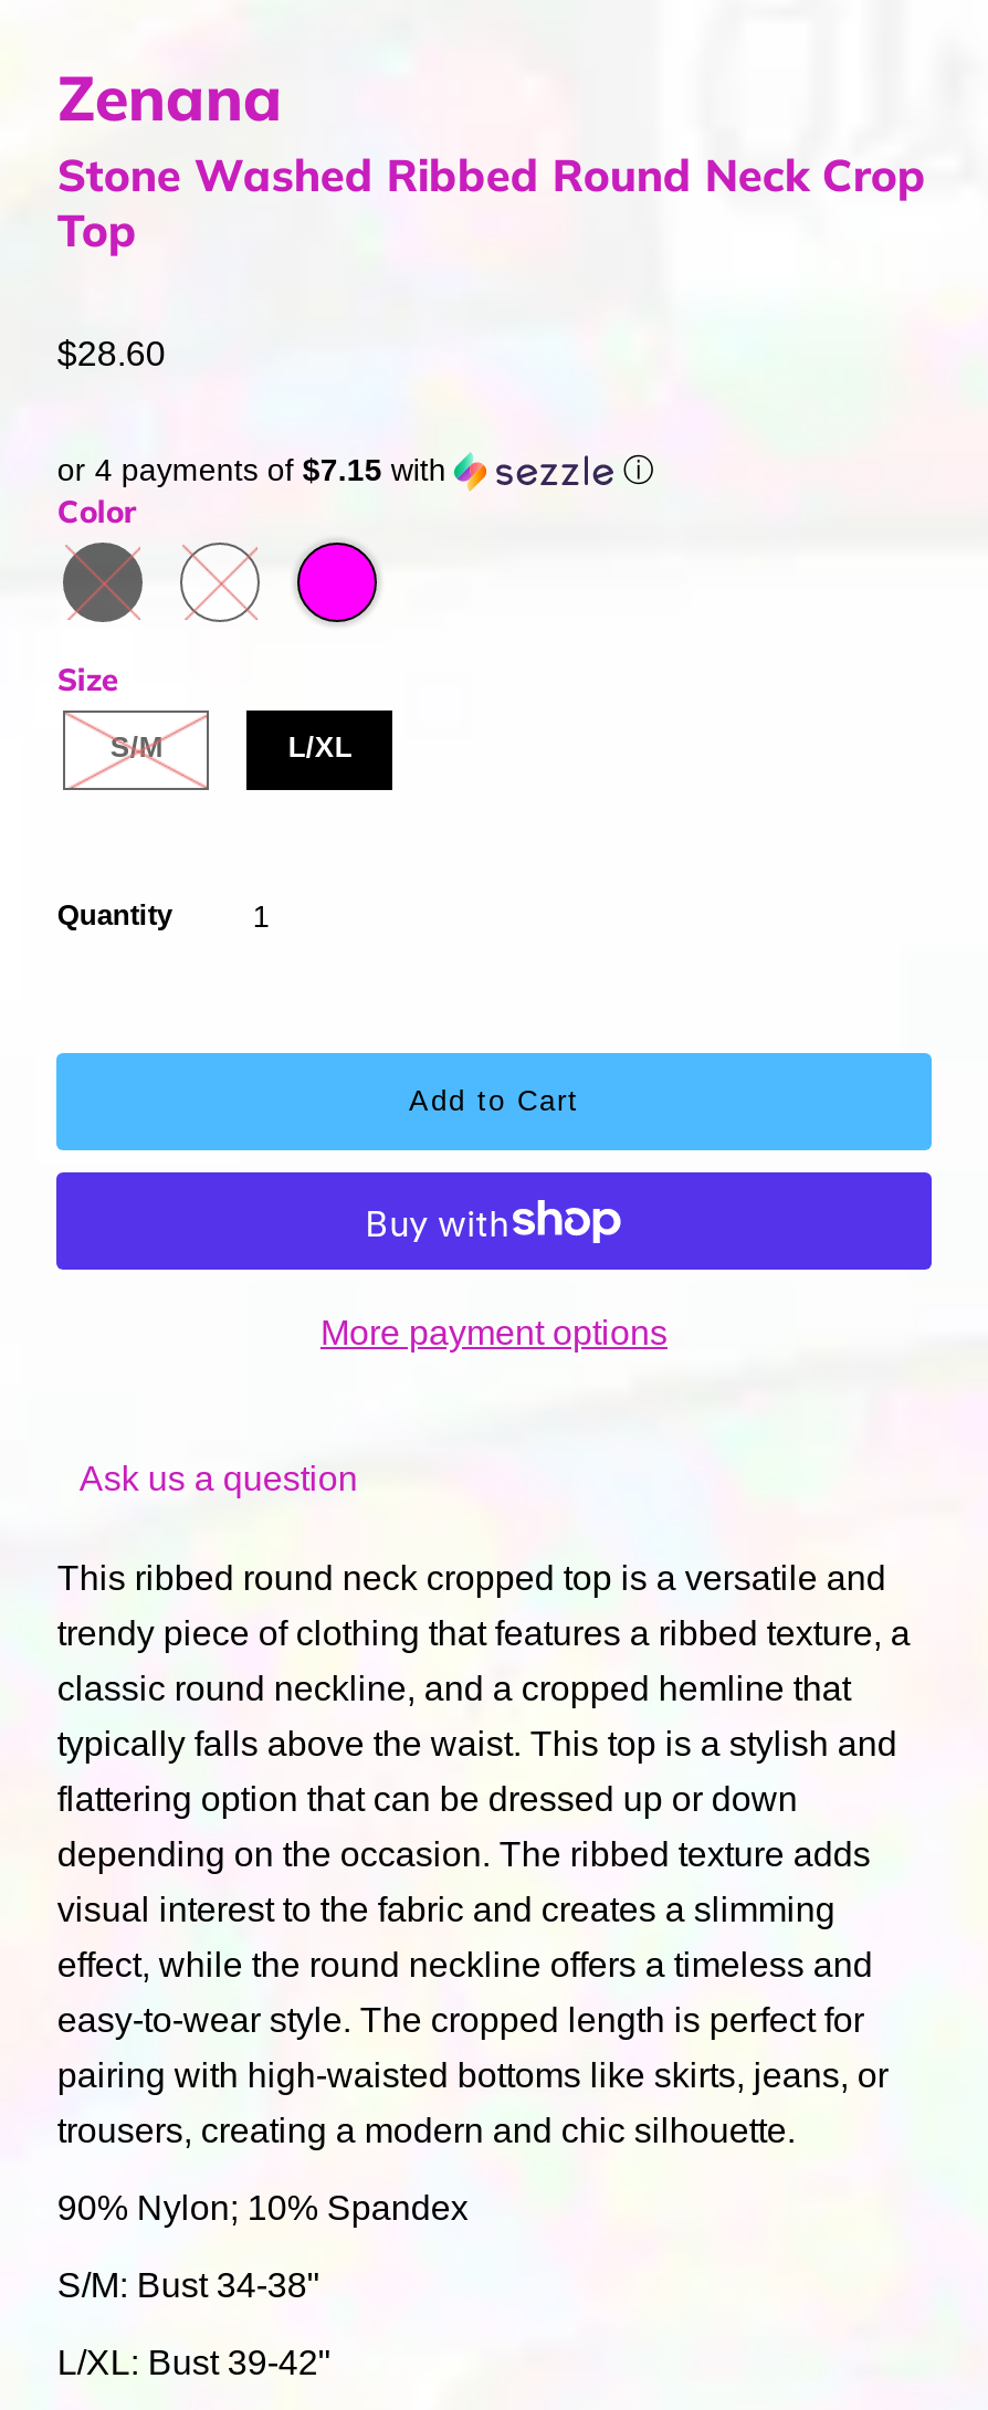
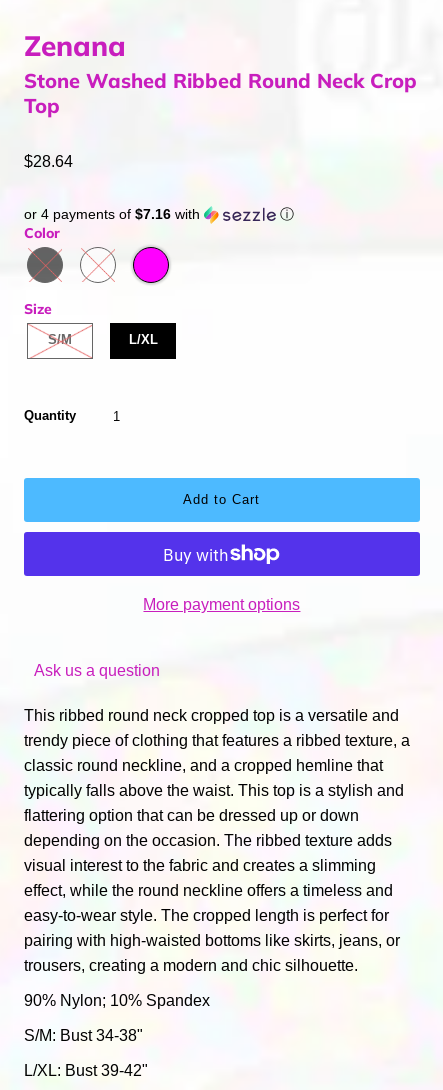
[57,335,166,373] $28.60 -> [24,153,73,170] $28.64
[57,453,455,488] or 4 payments of $7.15 with -> [24,206,204,222] or 4 payments of $7.16 with

